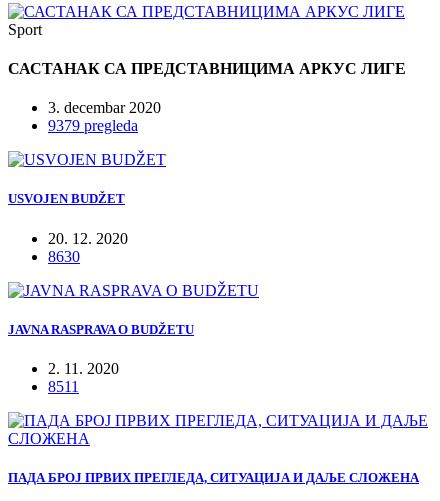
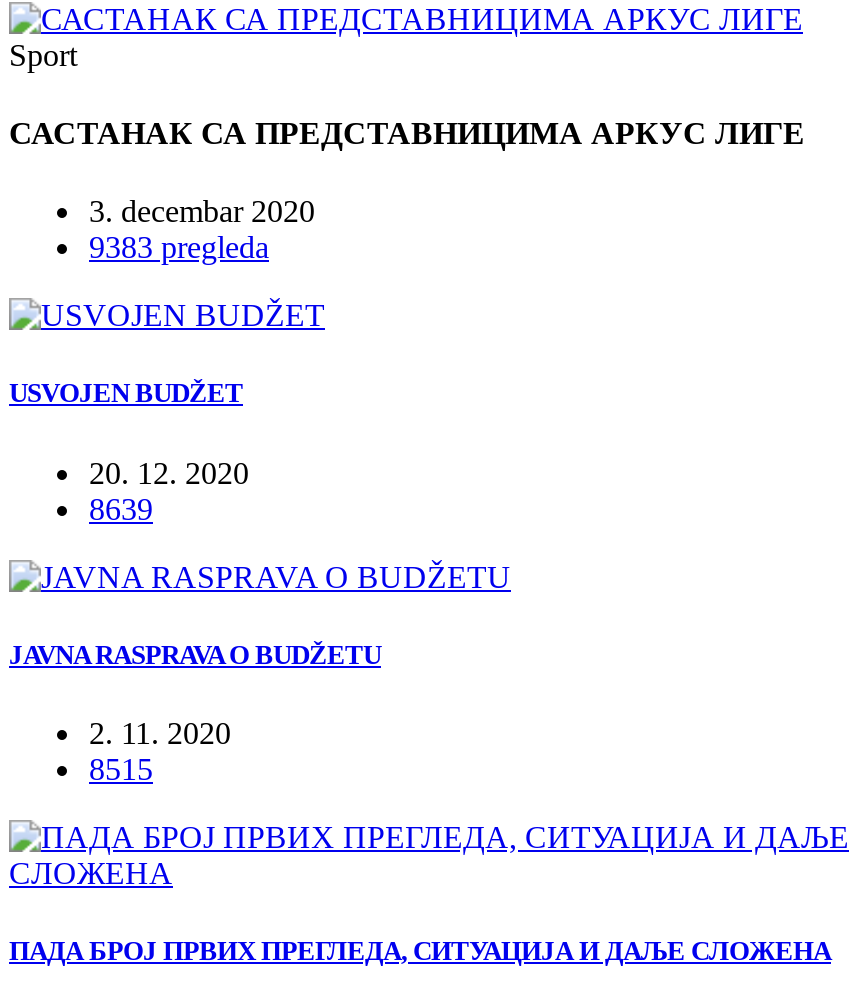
[48,117,138,134] 9379 pregleda -> [89,230,269,264] 9383 pregleda
[48,247,80,264] 8630 -> [89,491,153,525] 8639
[48,378,79,395] 8511 -> [89,752,153,786] 8515

